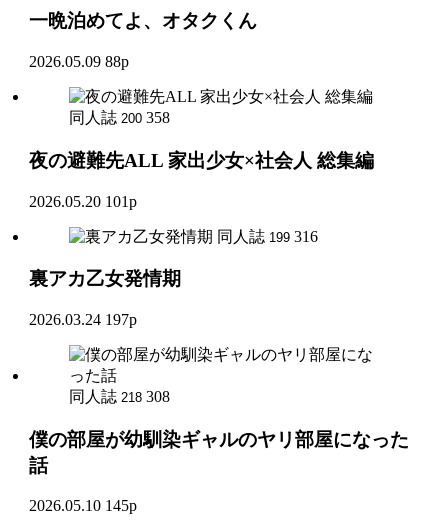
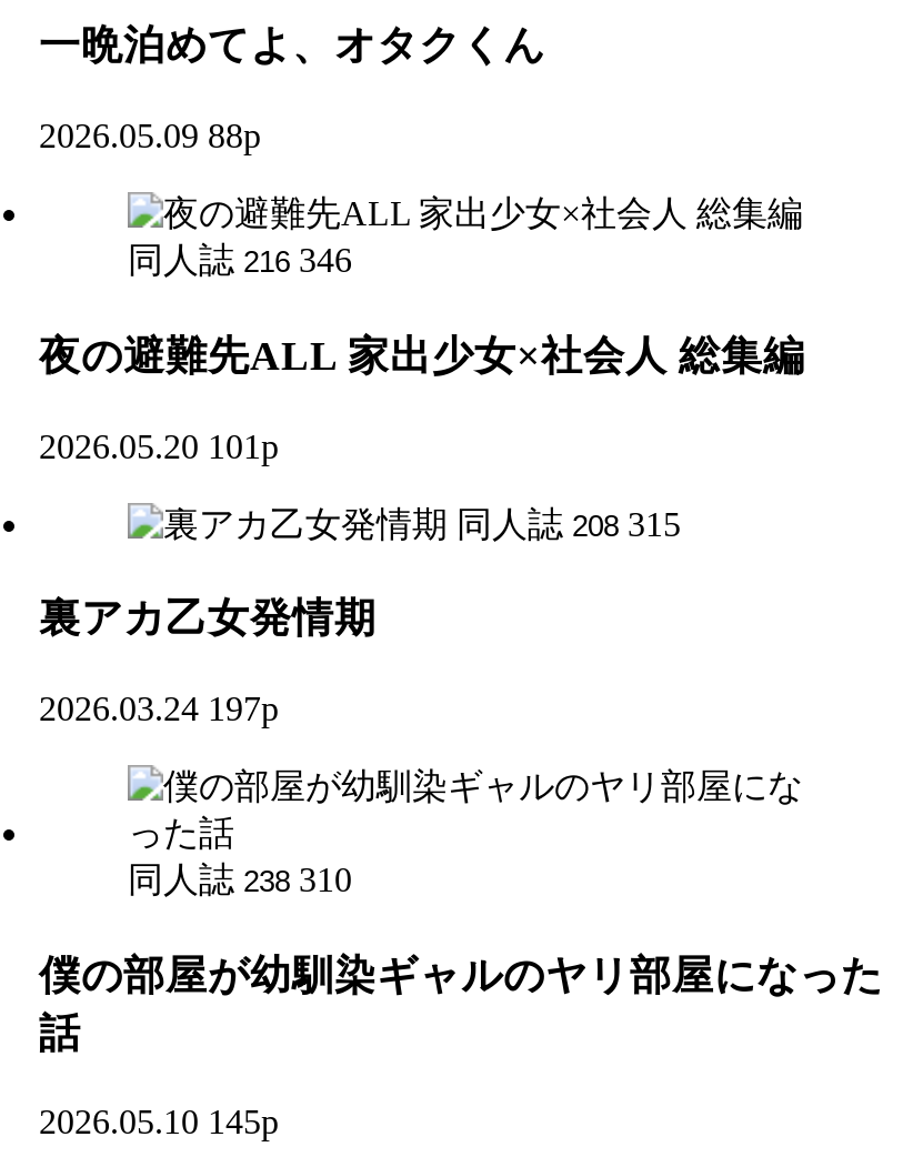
[69,109,170,126] 同人誌 200 358 -> [128,241,352,279] 同人誌 216 346
[217,227,318,244] 同人誌 199 316 -> [456,504,681,542] 同人誌 208 315
[69,388,170,405] 同人誌 218 308 -> [128,860,352,898] 同人誌 238 310

